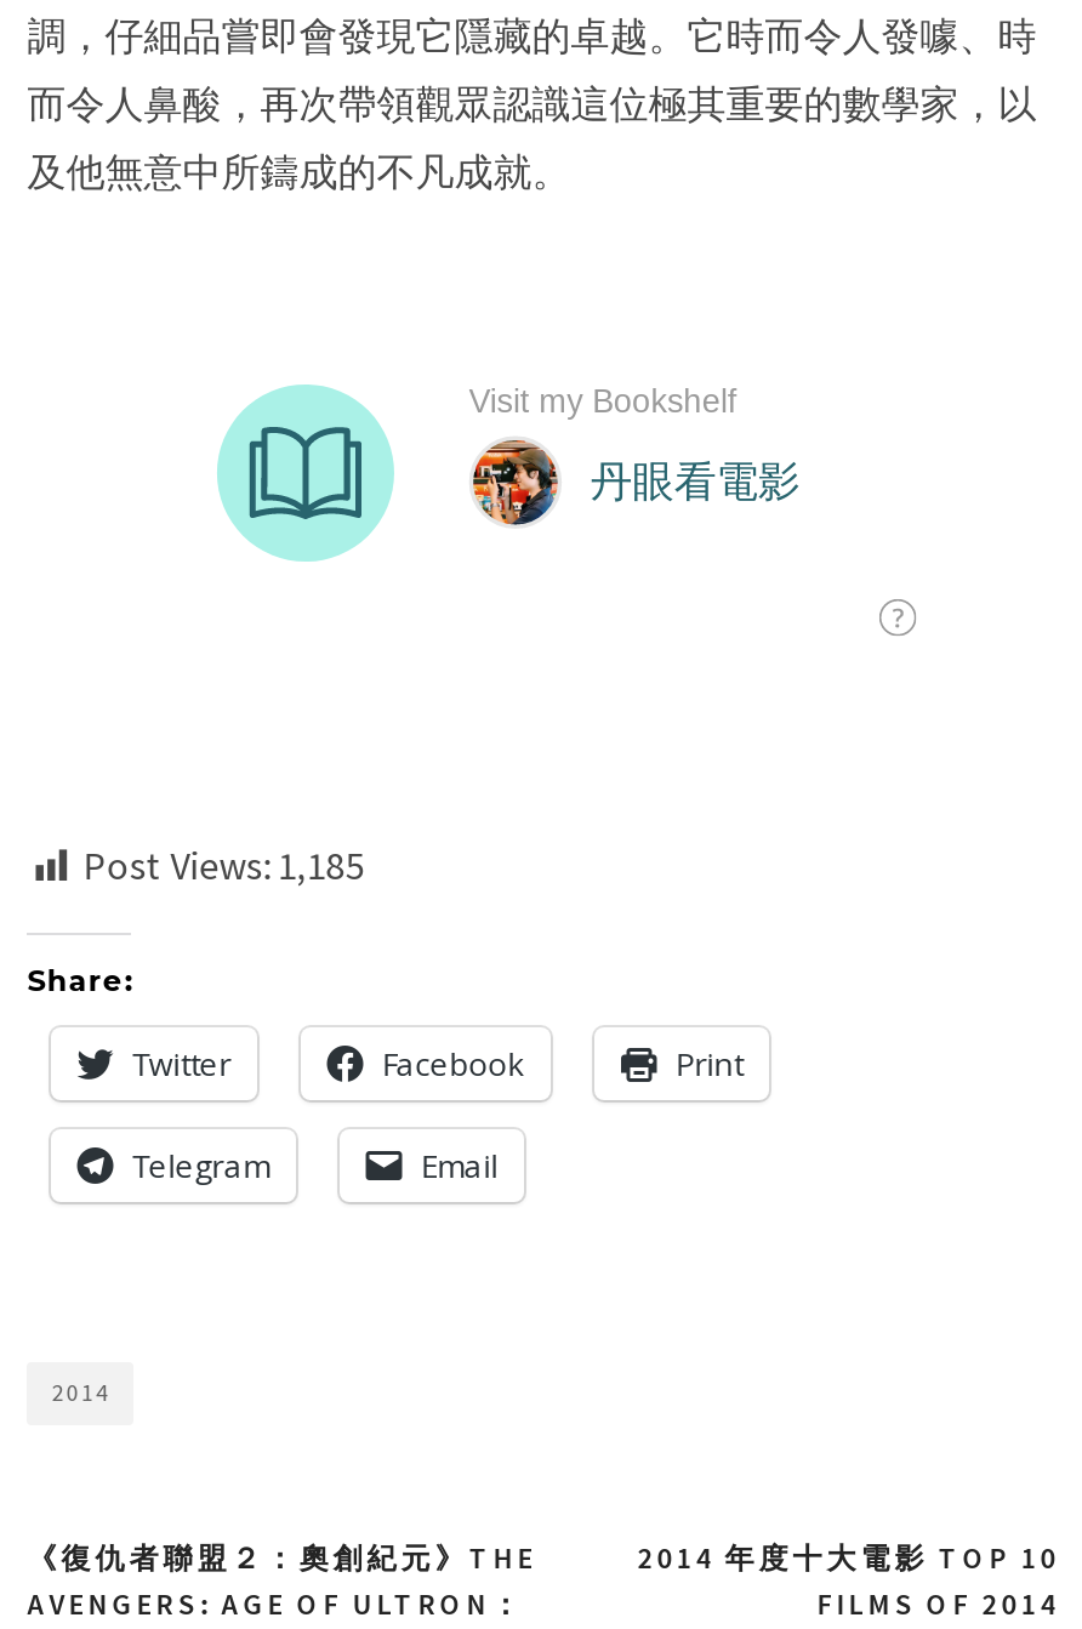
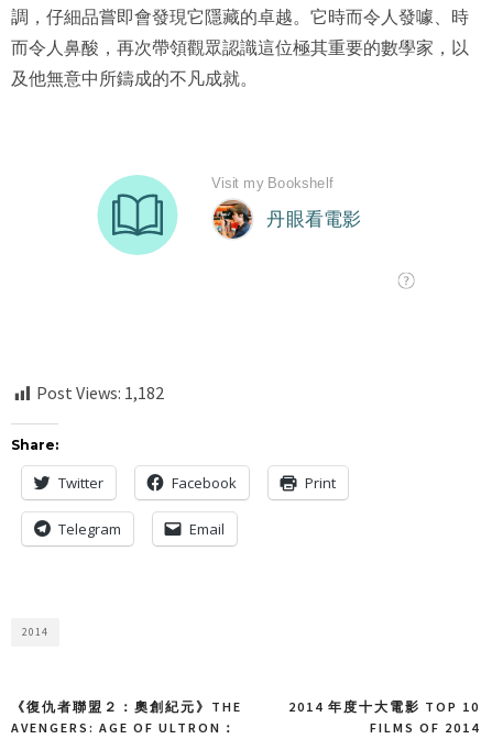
[83,842,364,890] Post Views: 1,185 -> [37,382,164,404] Post Views: 1,182

